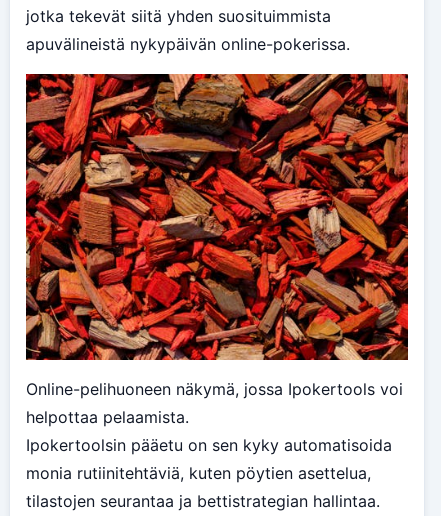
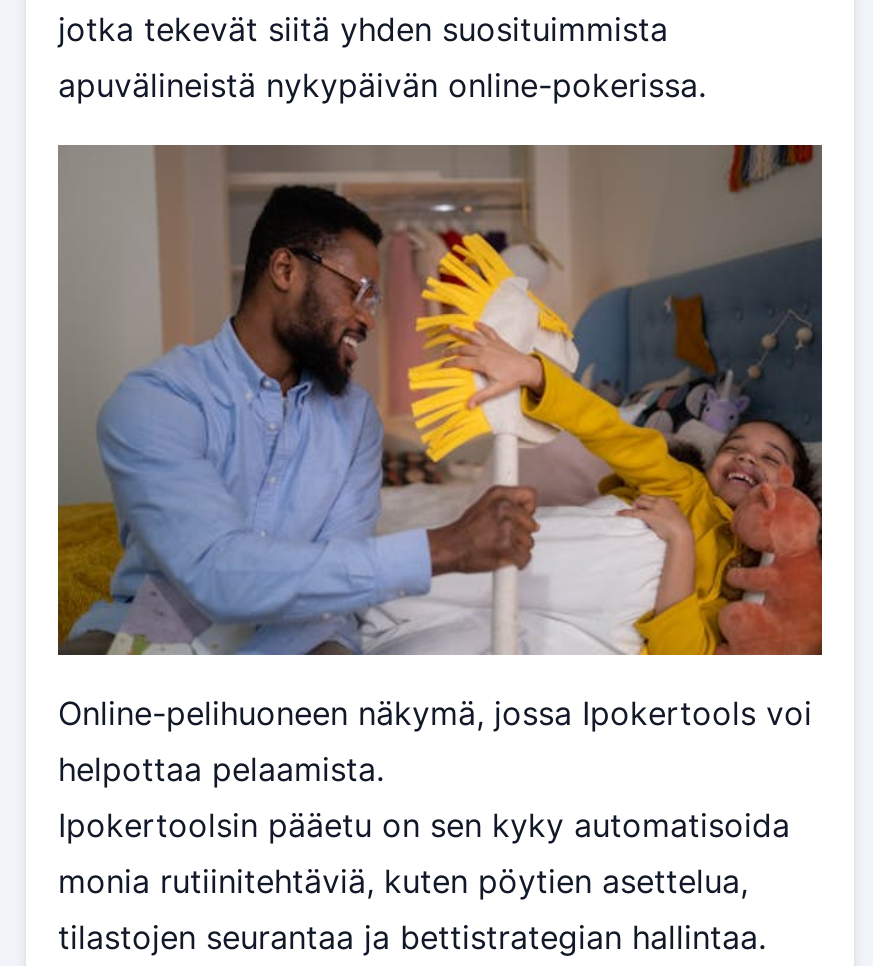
[25,73,409,361] [image] -> [56,143,824,657] [image]

